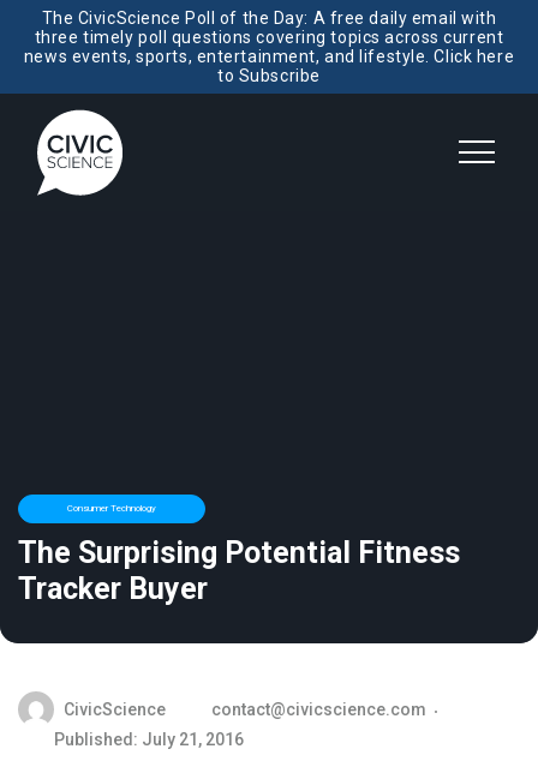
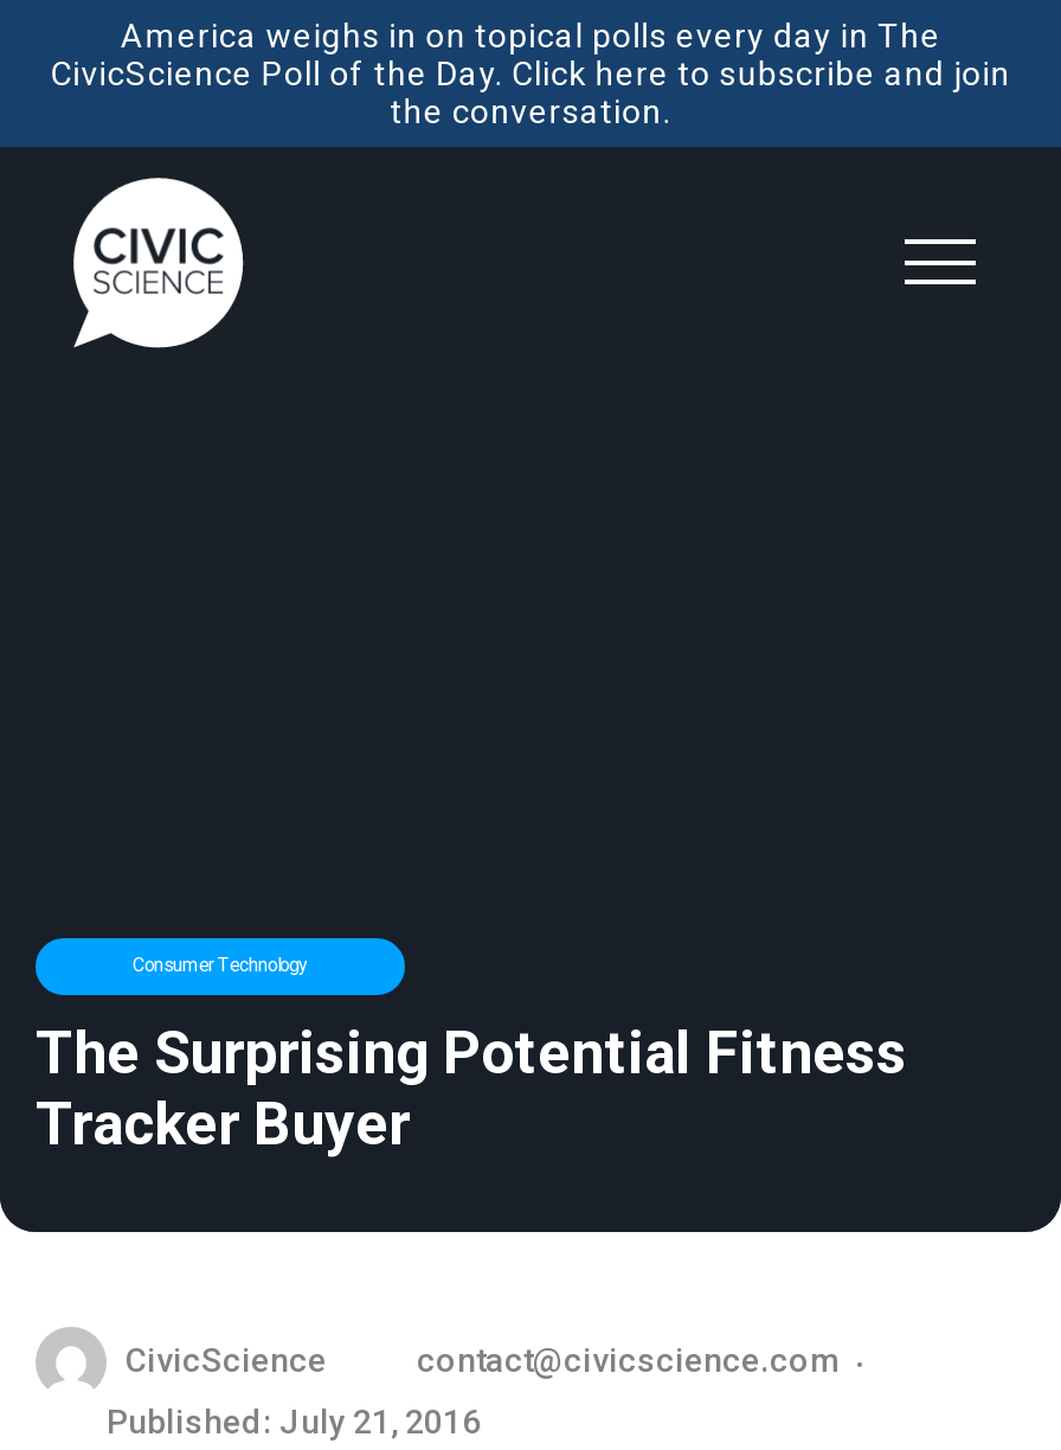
[24,8,514,85] The CivicScience Poll of the Day: A free daily email with | three timely poll questions covering topics across current | news events, sports, entertainment, and lifestyle. Click here | to Subscribe -> [50,17,1011,130] America weighs in on topical polls every day in The | CivicScience Poll of the Day. Click here to subscribe and join | the conversation.

